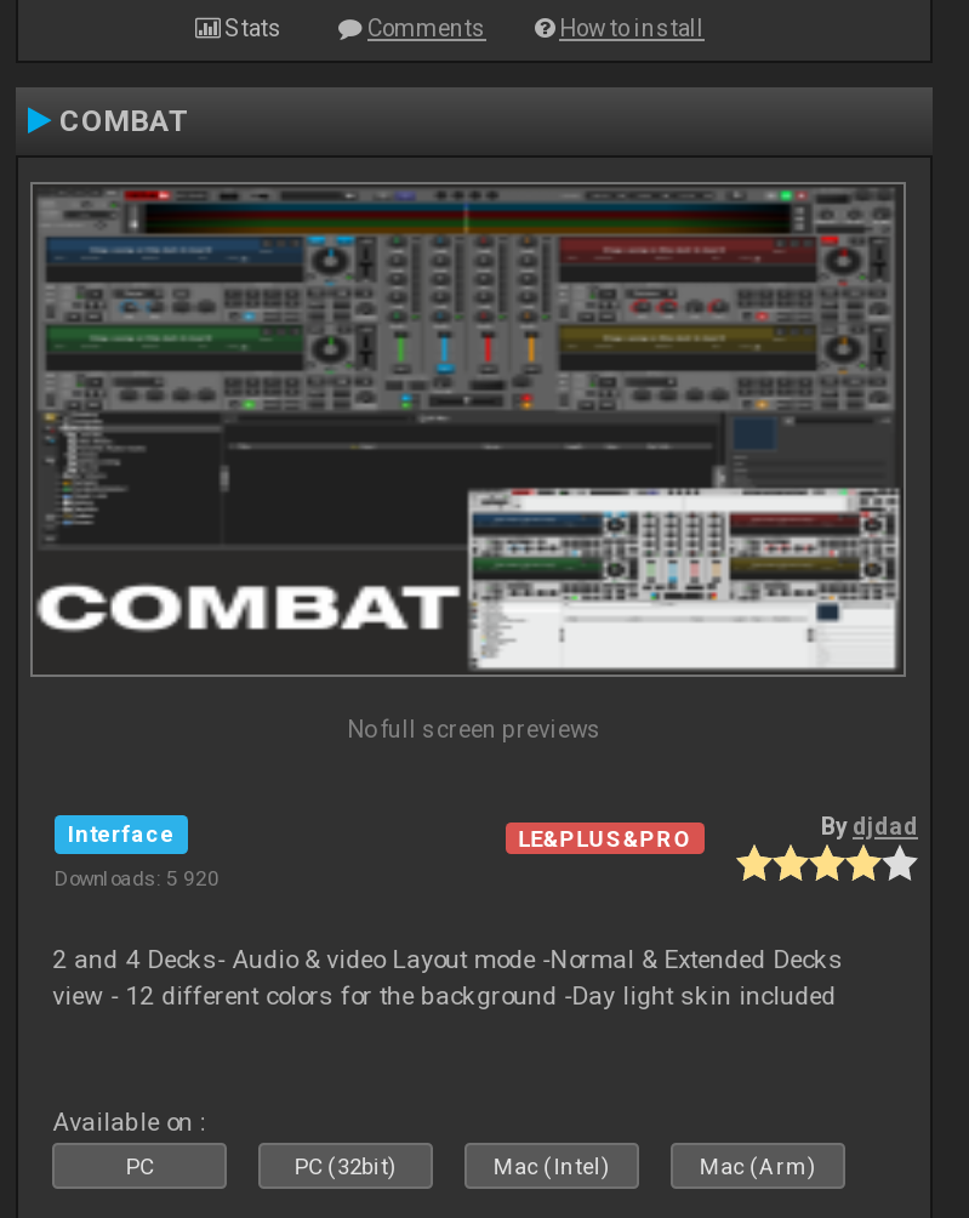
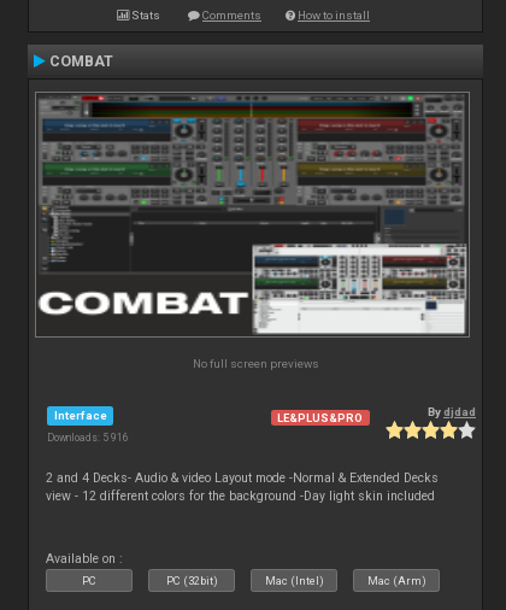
[55,865,220,890] Downloads: 5 920 -> [47,431,129,443] Downloads: 5 916

